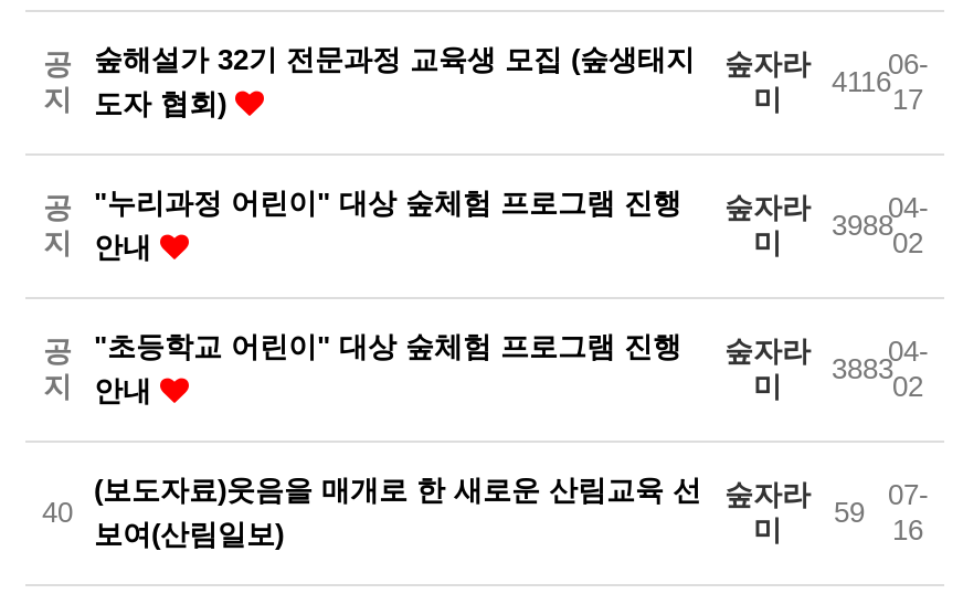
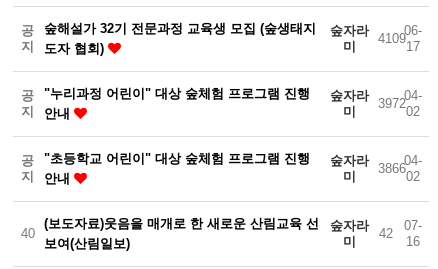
[832,65,891,98] 4116 -> [378,31,406,46] 4109
[832,209,893,242] 3988 -> [378,96,406,111] 3972
[832,352,893,385] 3883 -> [378,161,406,176] 3866
[834,496,865,529] 59 -> [379,226,393,241] 42

